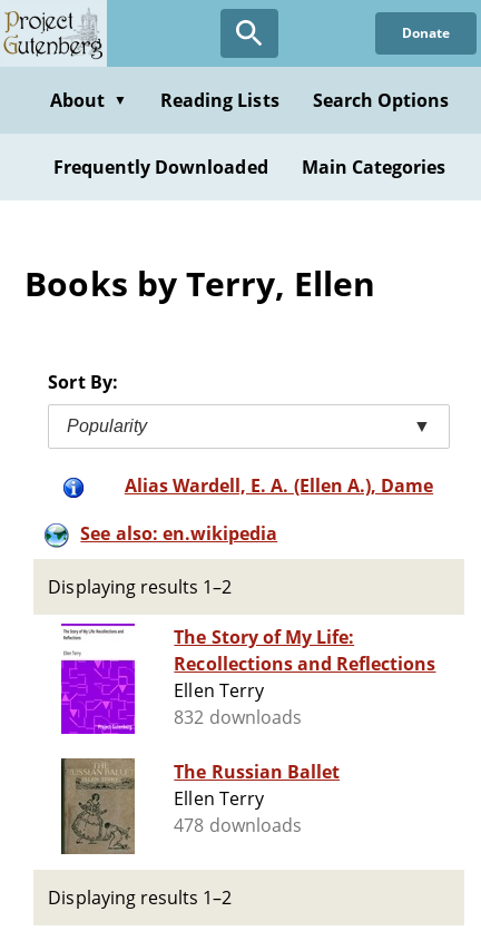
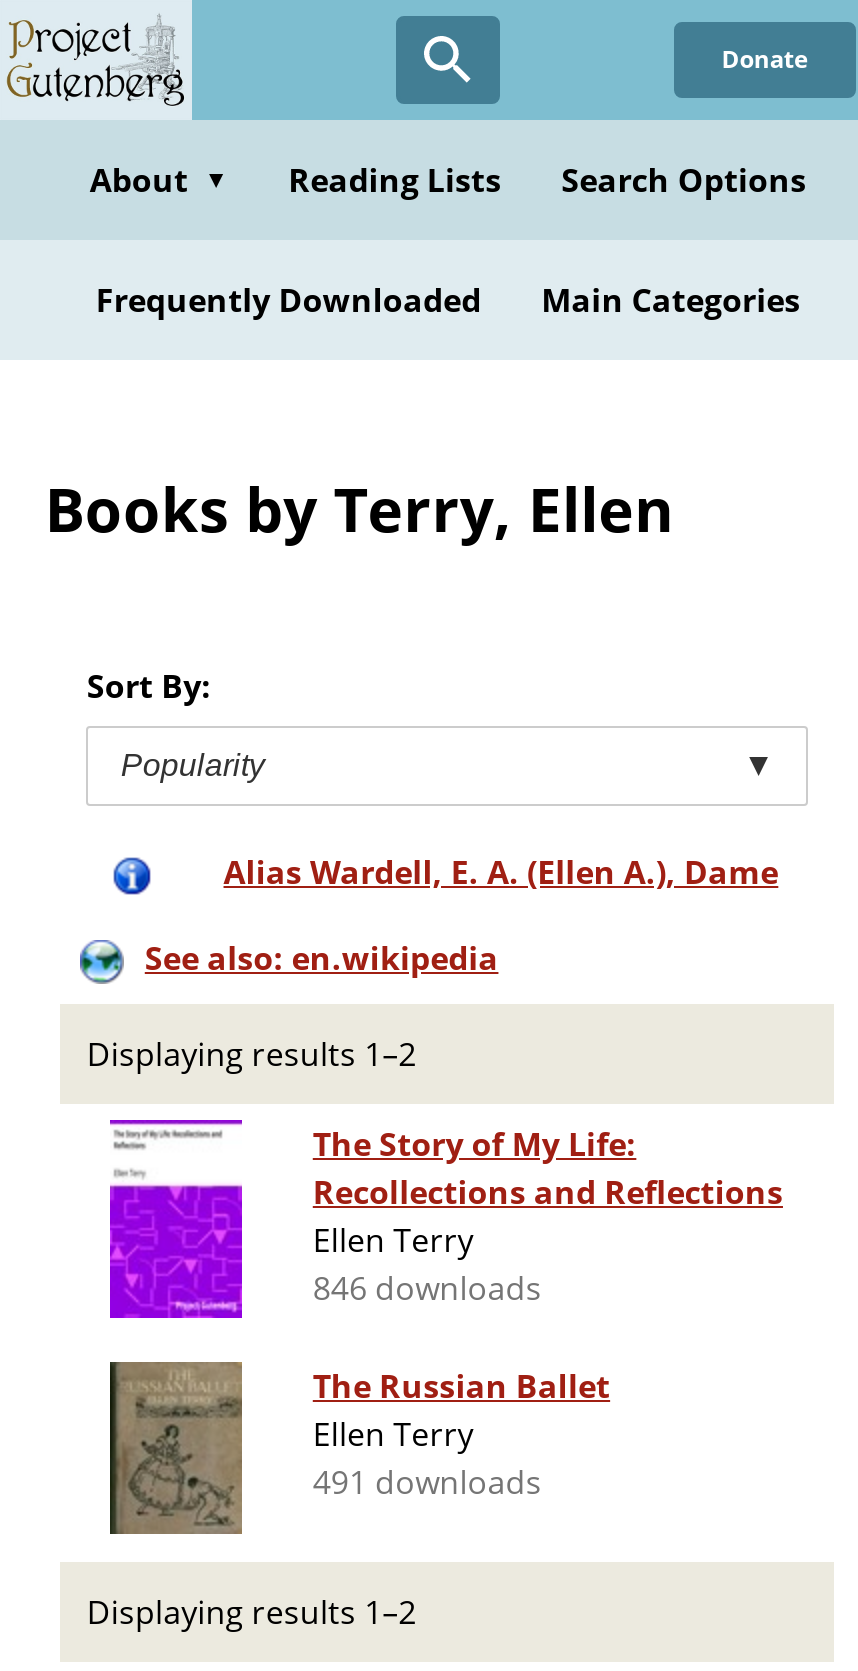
[174,705,302,730] 832 downloads -> [313,1266,542,1310] 846 downloads
[174,813,302,838] 478 downloads -> [313,1460,542,1504] 491 downloads

